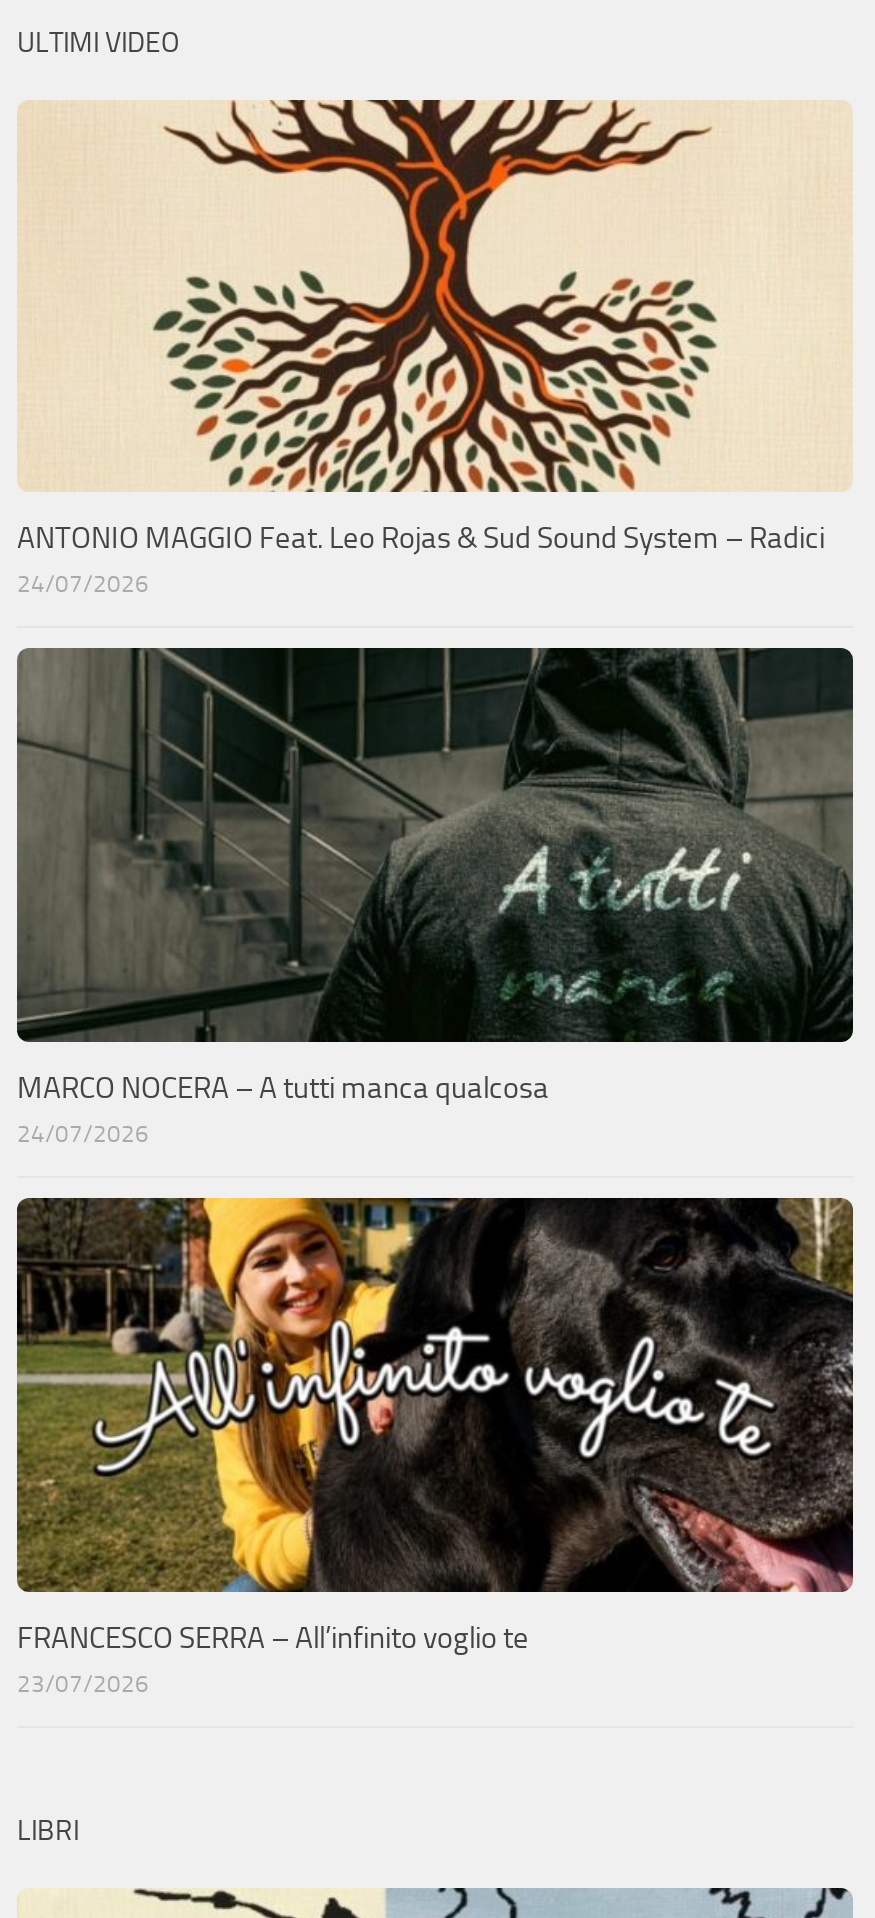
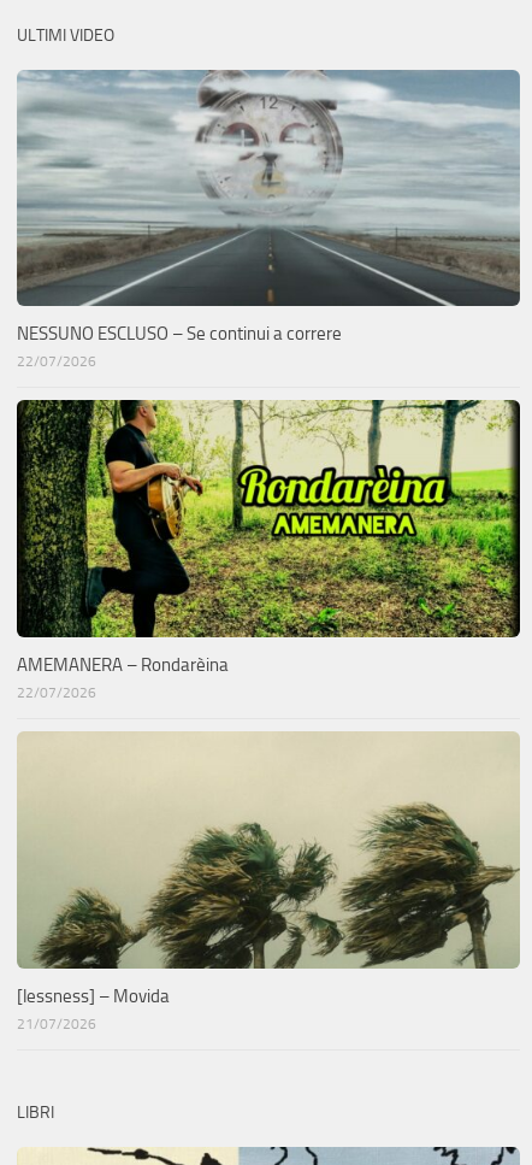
[17,98,853,599] [image] | ANTONIO MAGGIO Feat. Leo Rojas & Sud Sound System – Radici | 24/07/2026 -> [16,69,521,370] [image] | NESSUNO ESCLUSO – Se continui a correre | 22/07/2026
[15,646,855,1149] [image] | MARCO NOCERA – A tutti manca qualcosa | 24/07/2026 -> [16,399,521,702] [image] | AMEMANERA – Rondarèina | 22/07/2026
[15,1196,855,1699] [image] | FRANCESCO SERRA – All’infinito voglio te | 23/07/2026 -> [17,731,520,1033] [image] | [lessness] – Movida | 21/07/2026

